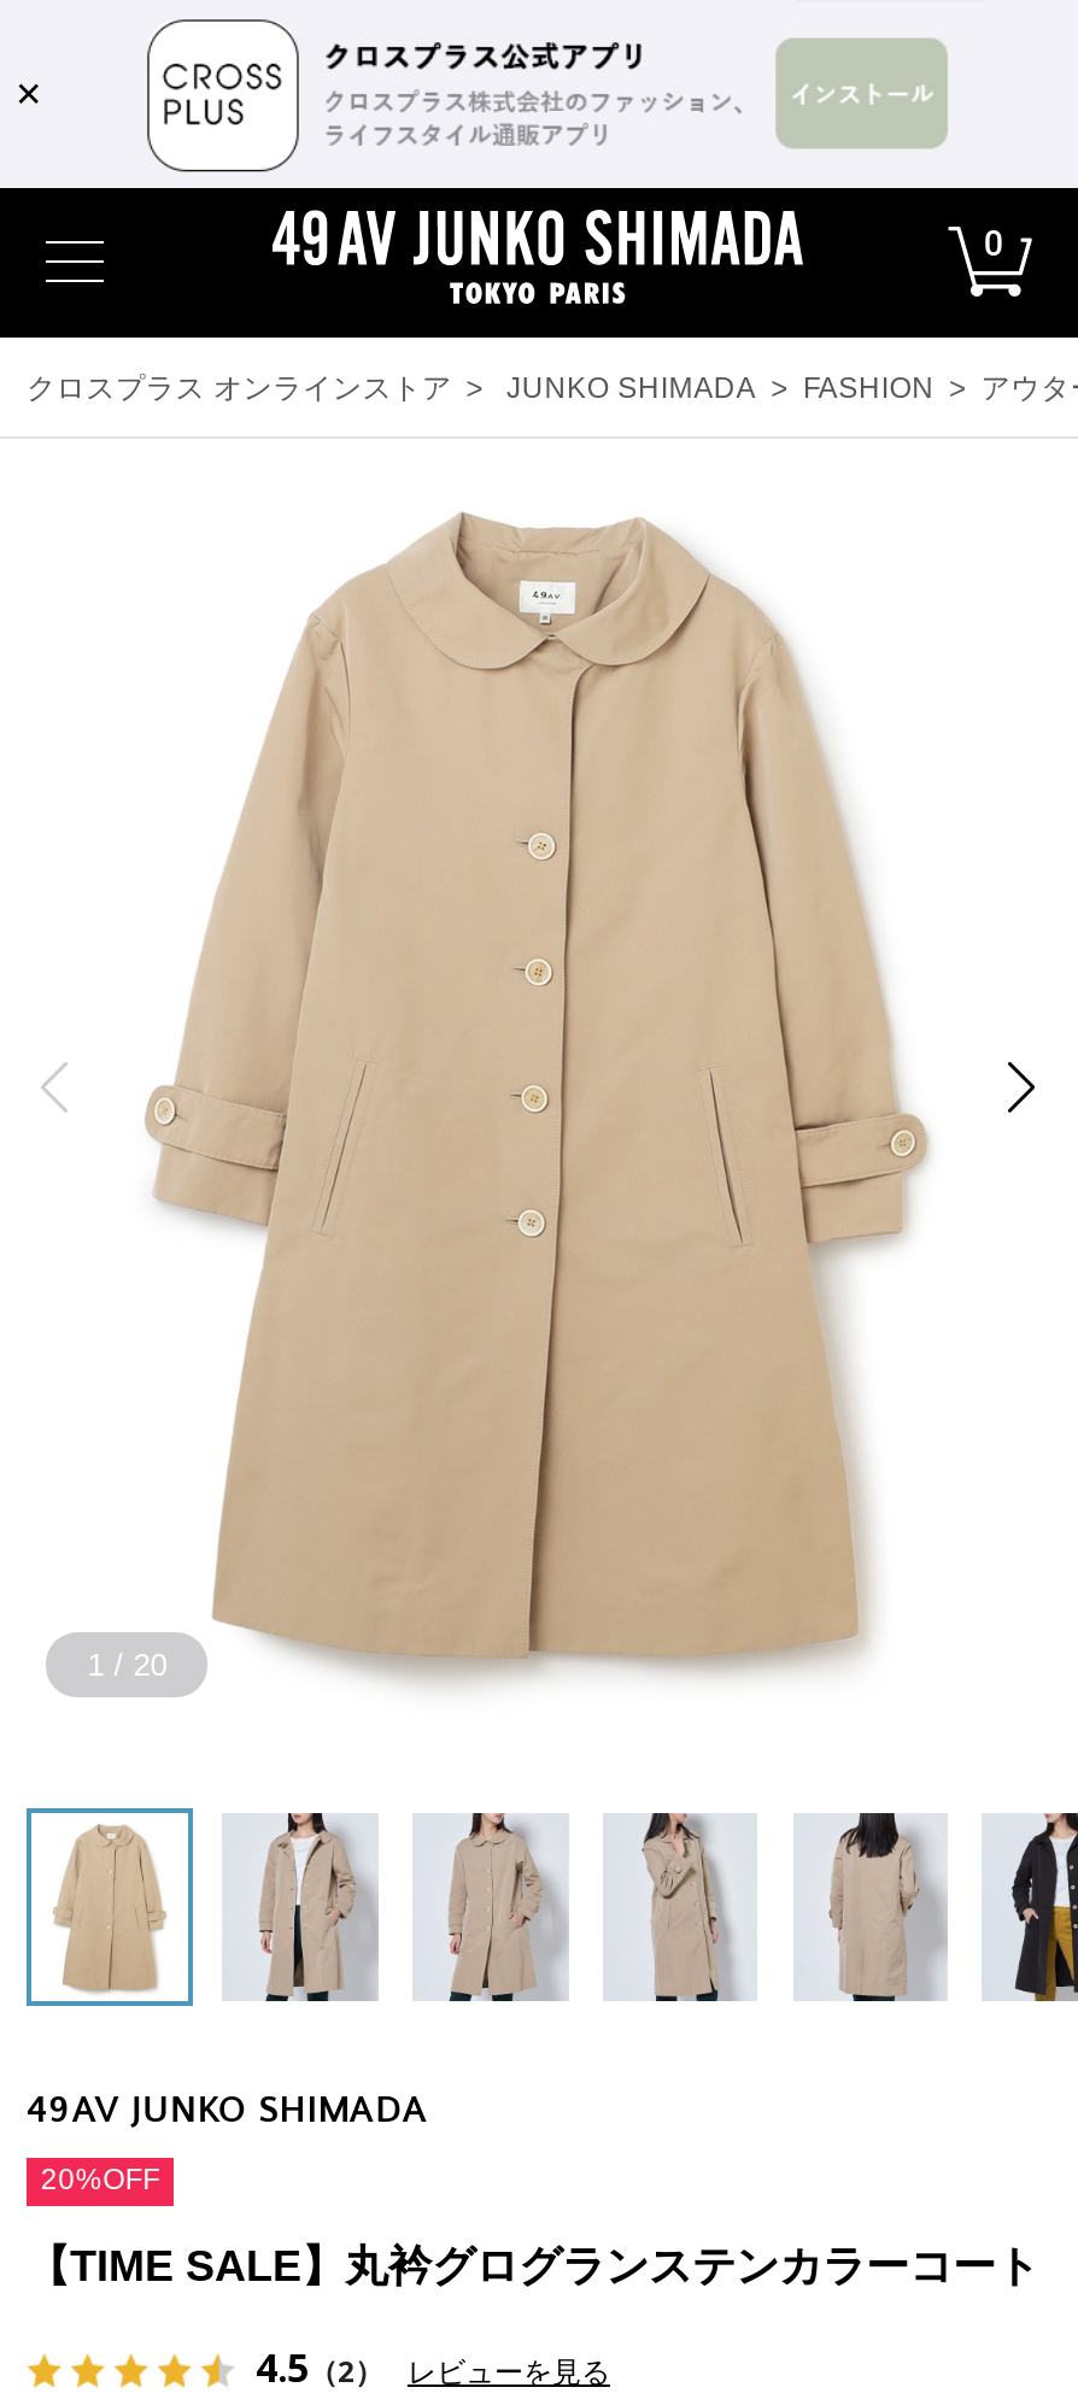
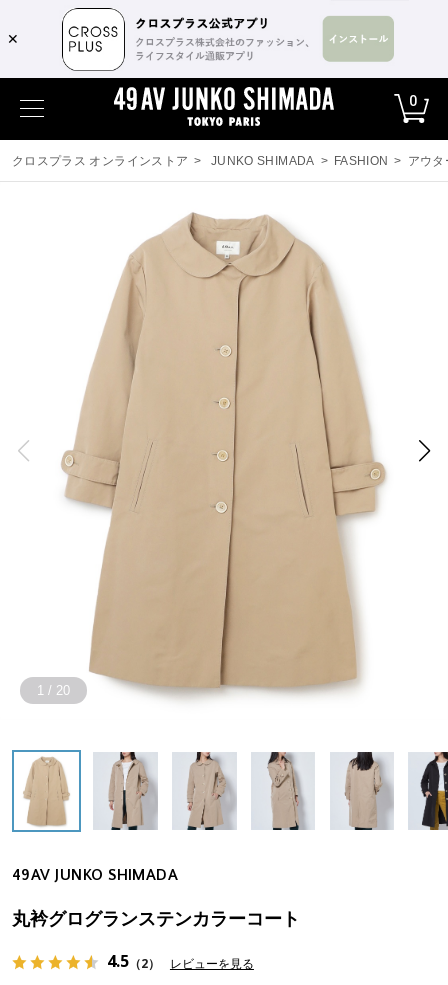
[26,2163,1039,2290] 20%OFF | 【TIME SALE】丸衿グログランステンカラーコート -> [12,909,300,929] 丸衿グログランステンカラーコート

